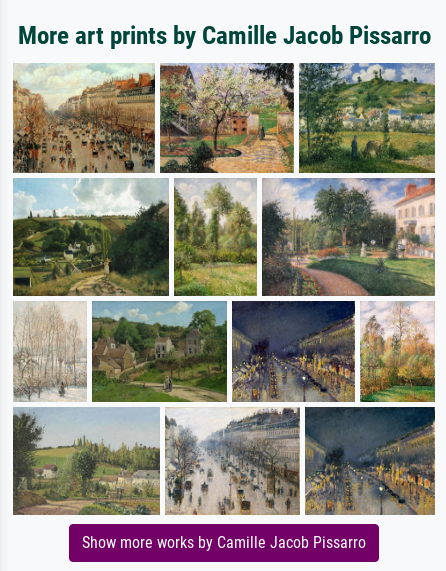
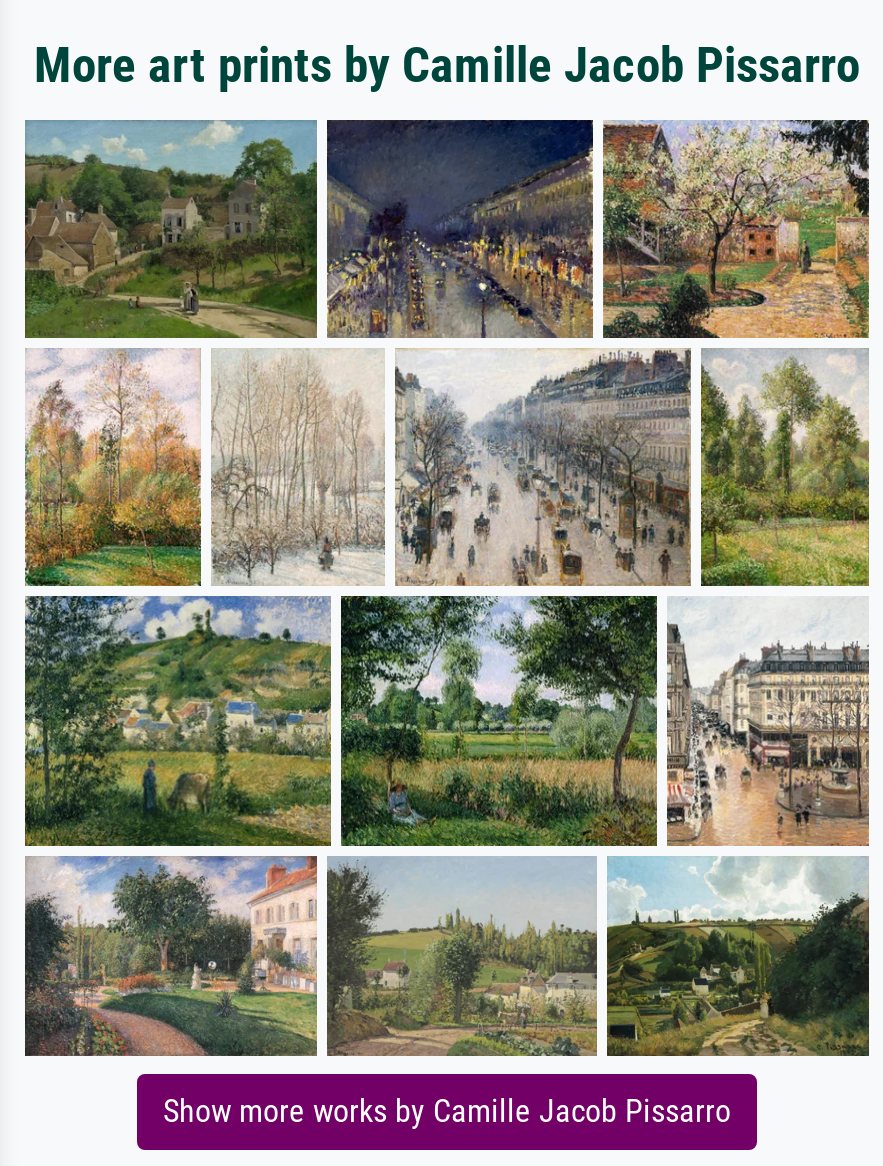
[12,62,436,516] [image] -> [23,118,871,1058] [image]

